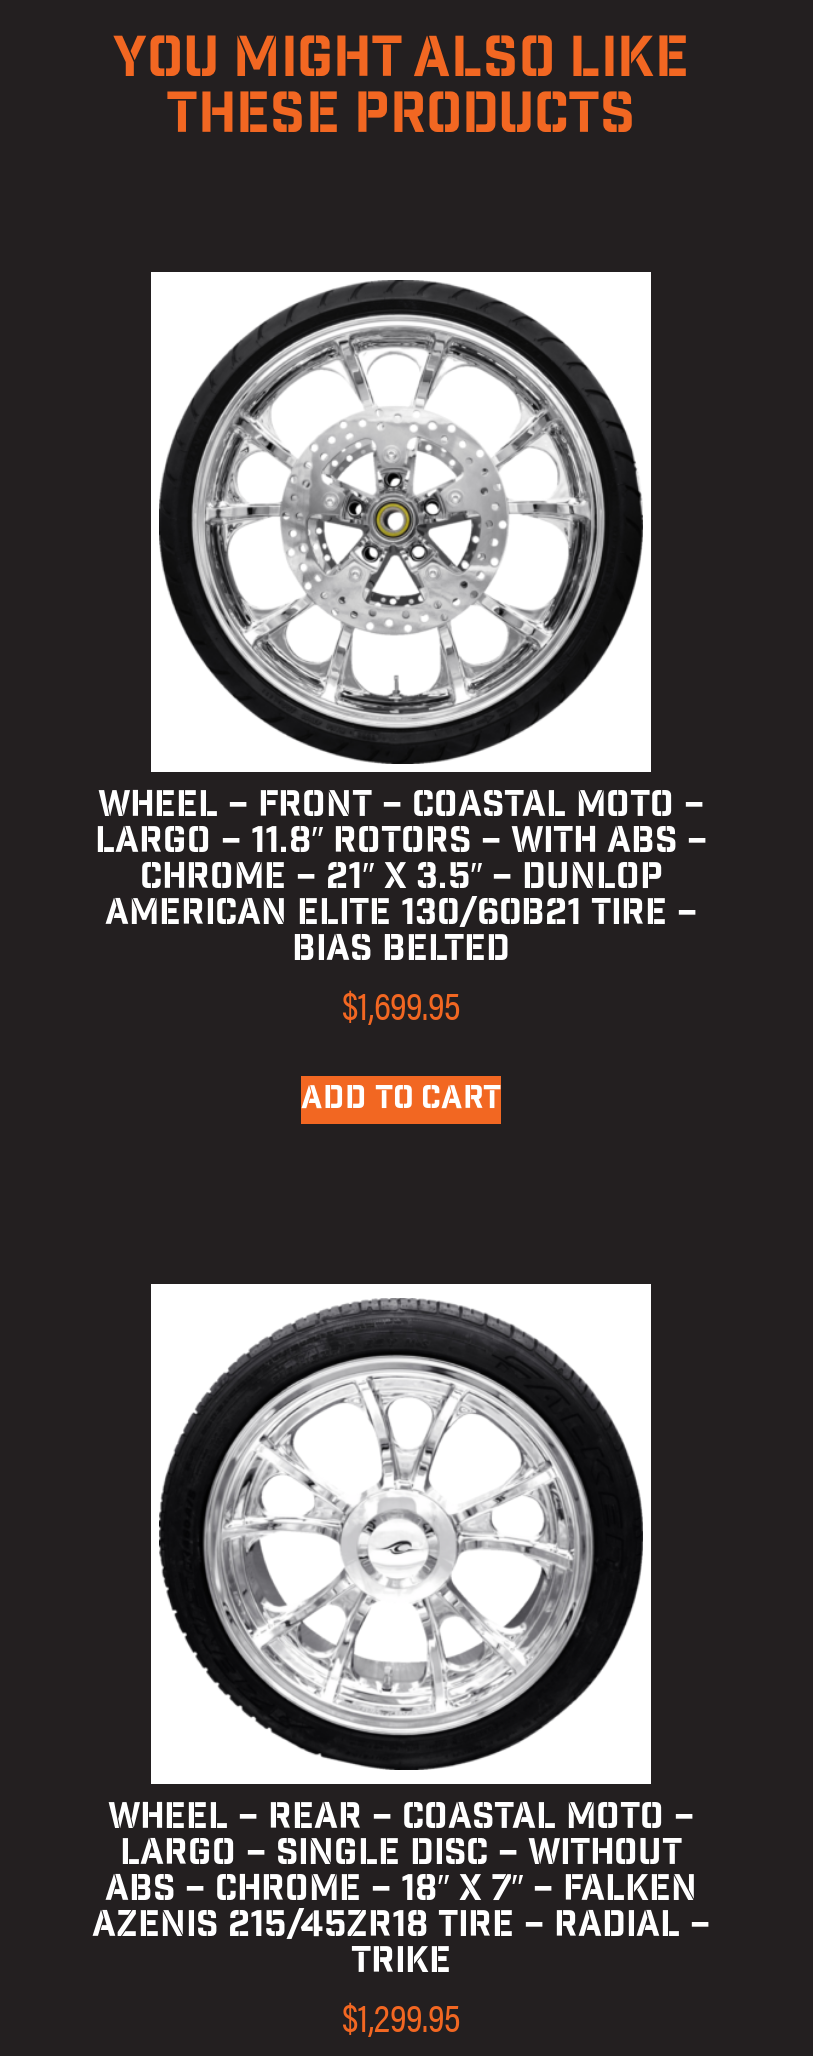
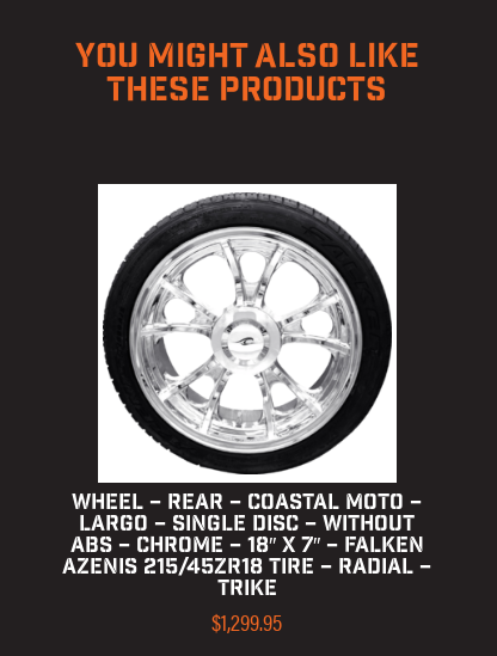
[95,278,707,1120] [image] | WHEEL – FRONT – COASTAL MOTO – | LARGO – 11.8″ ROTORS – WITH ABS – | CHROME – 21″ X 3.5″ – DUNLOP | AMERICAN ELITE 130/60B21 TIRE – | BIAS BELTED | $1,699.95 | ADD TO CART -> none

